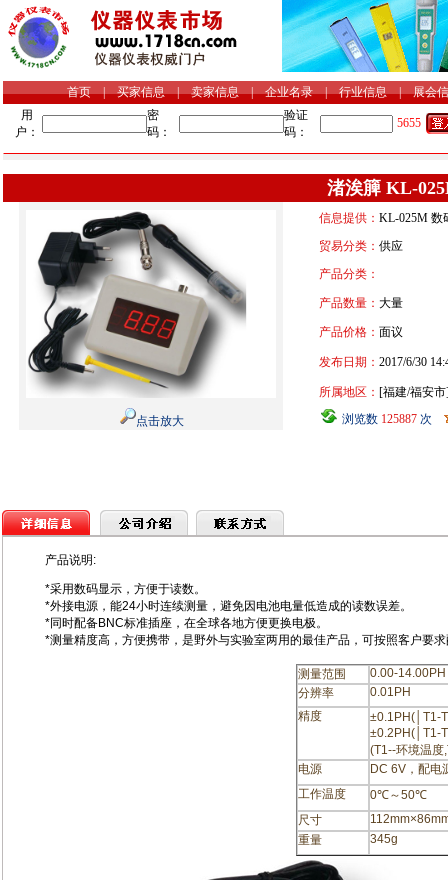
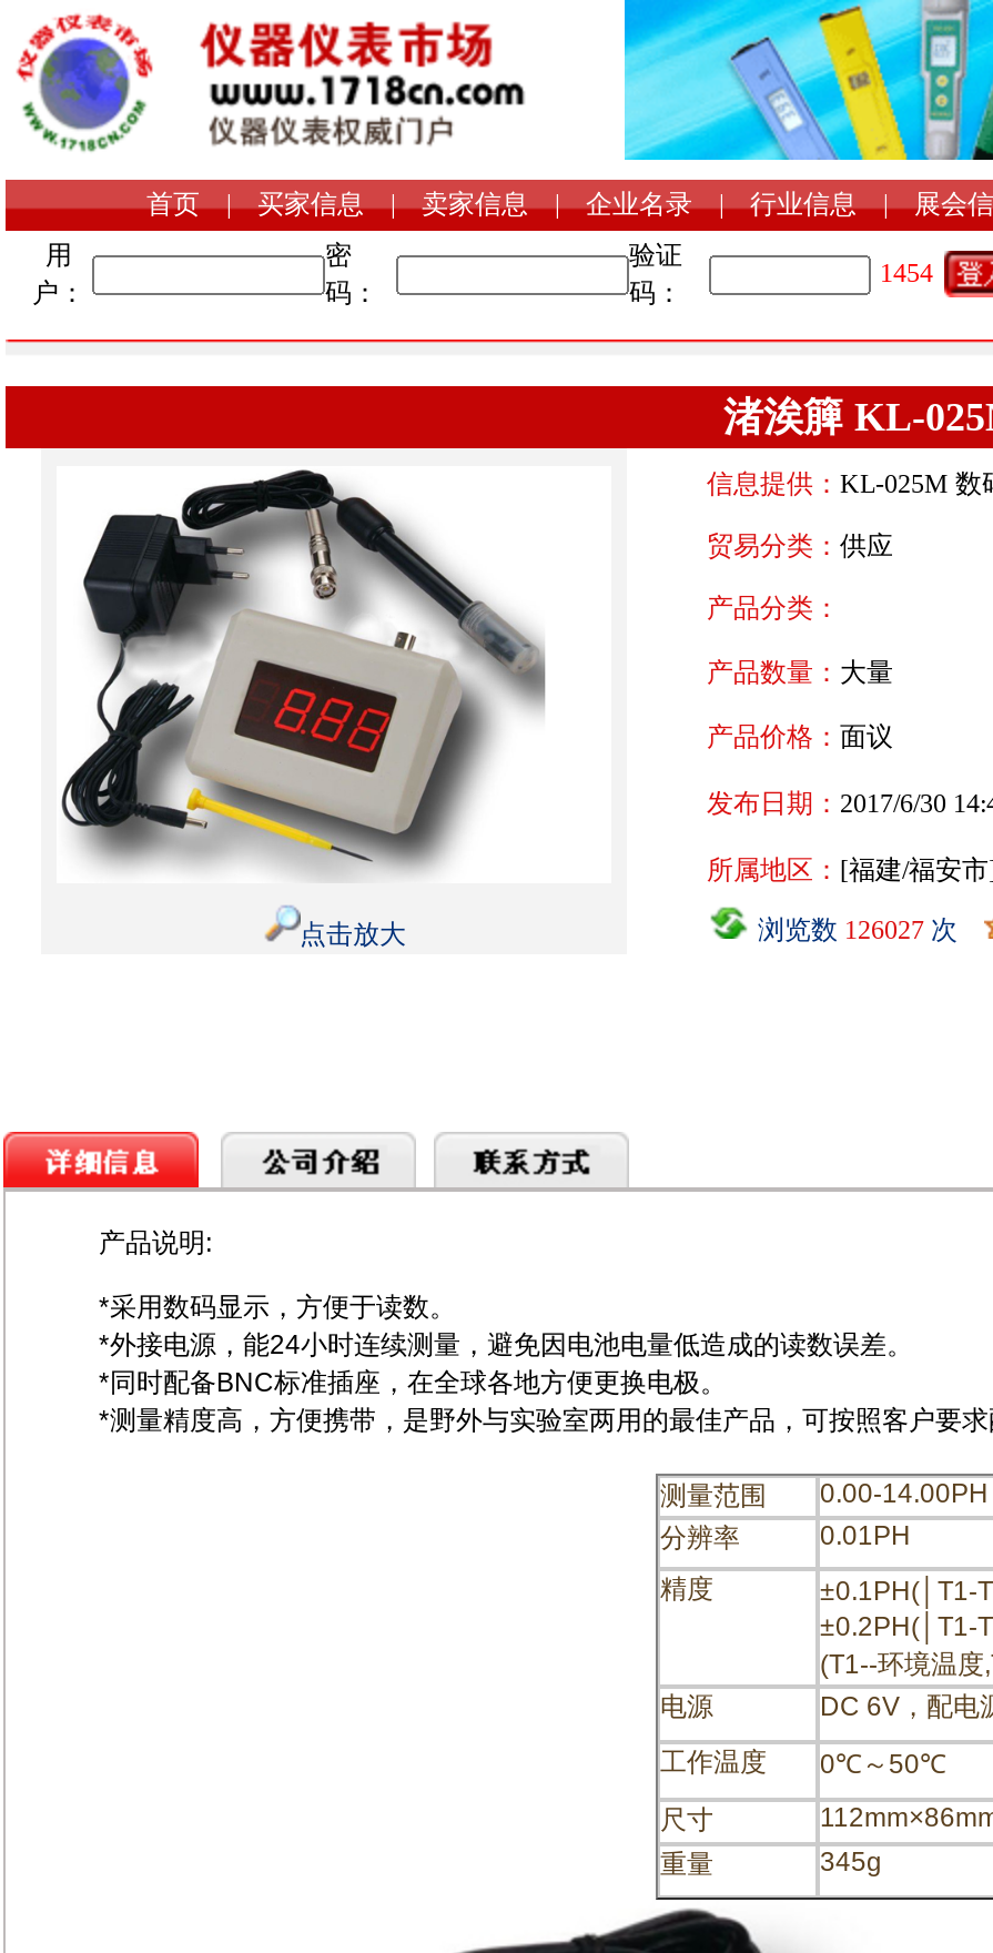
[397,116,421,130] 5655 -> [880,257,933,289] 1454
[342,412,432,426] 浏览数 125887次 -> [758,914,957,945] 浏览数 126027次

